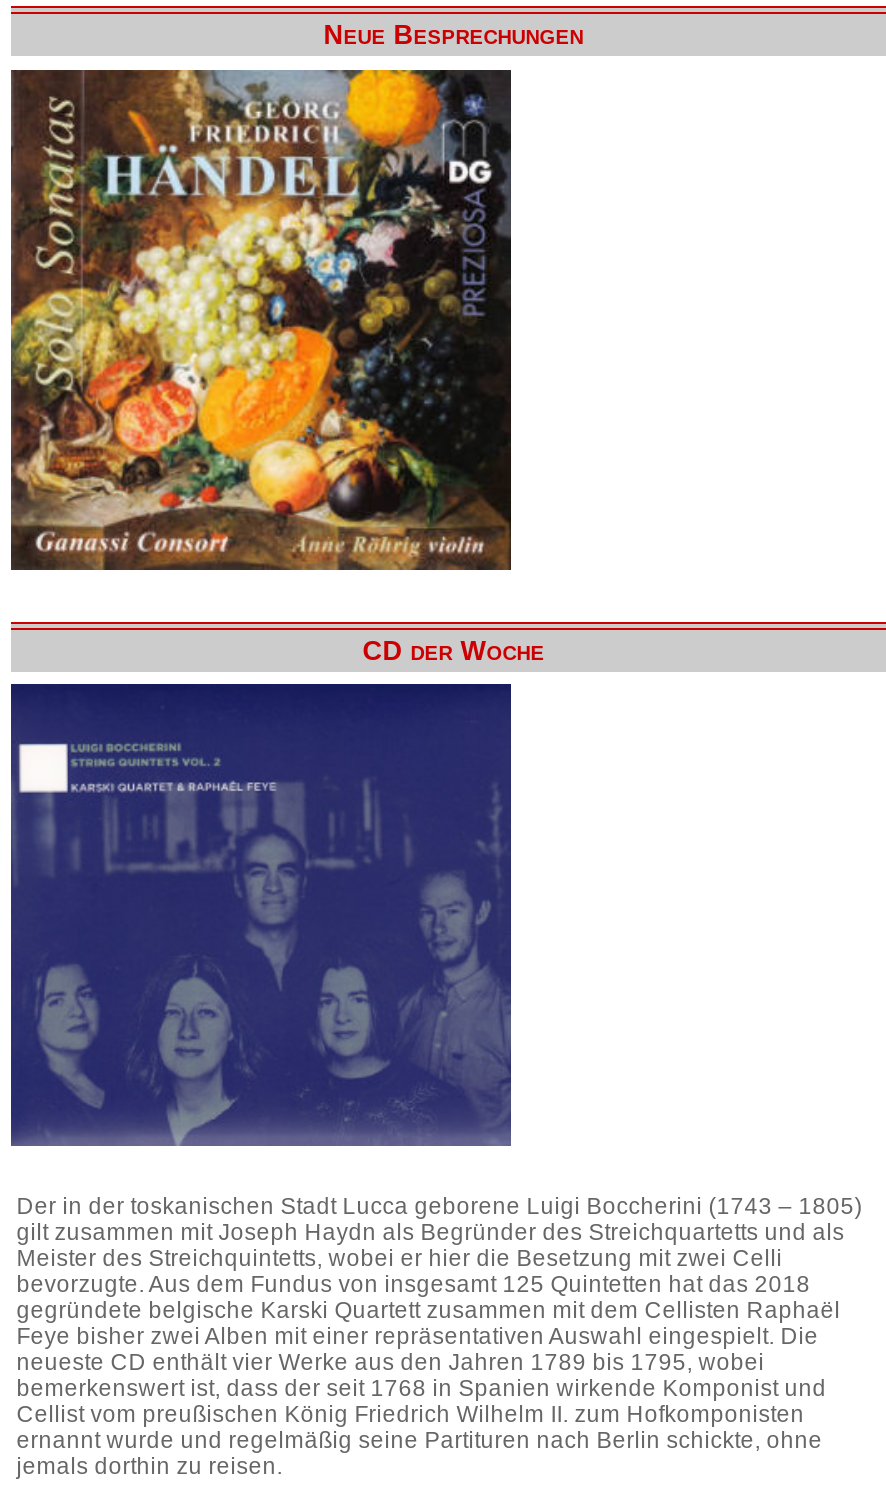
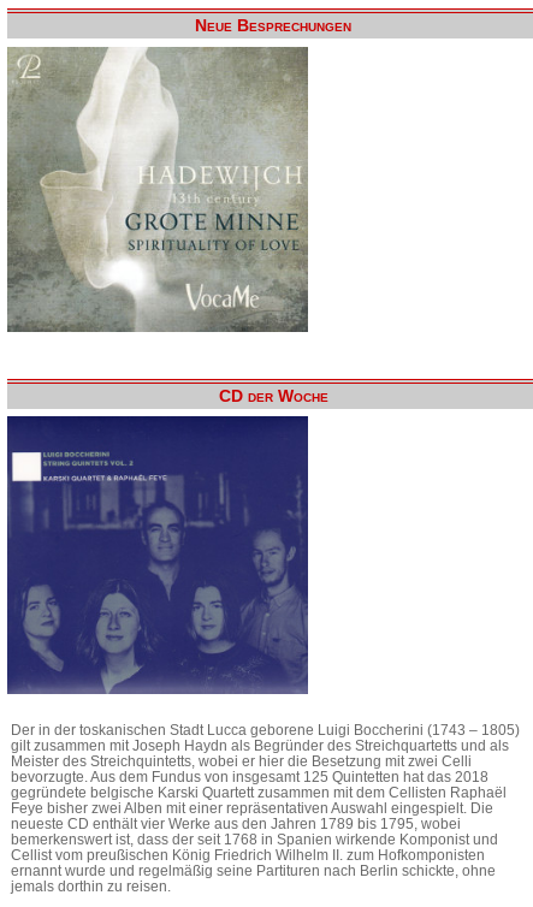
[9,68,513,572] [image] -> [7,46,309,348] [image]

